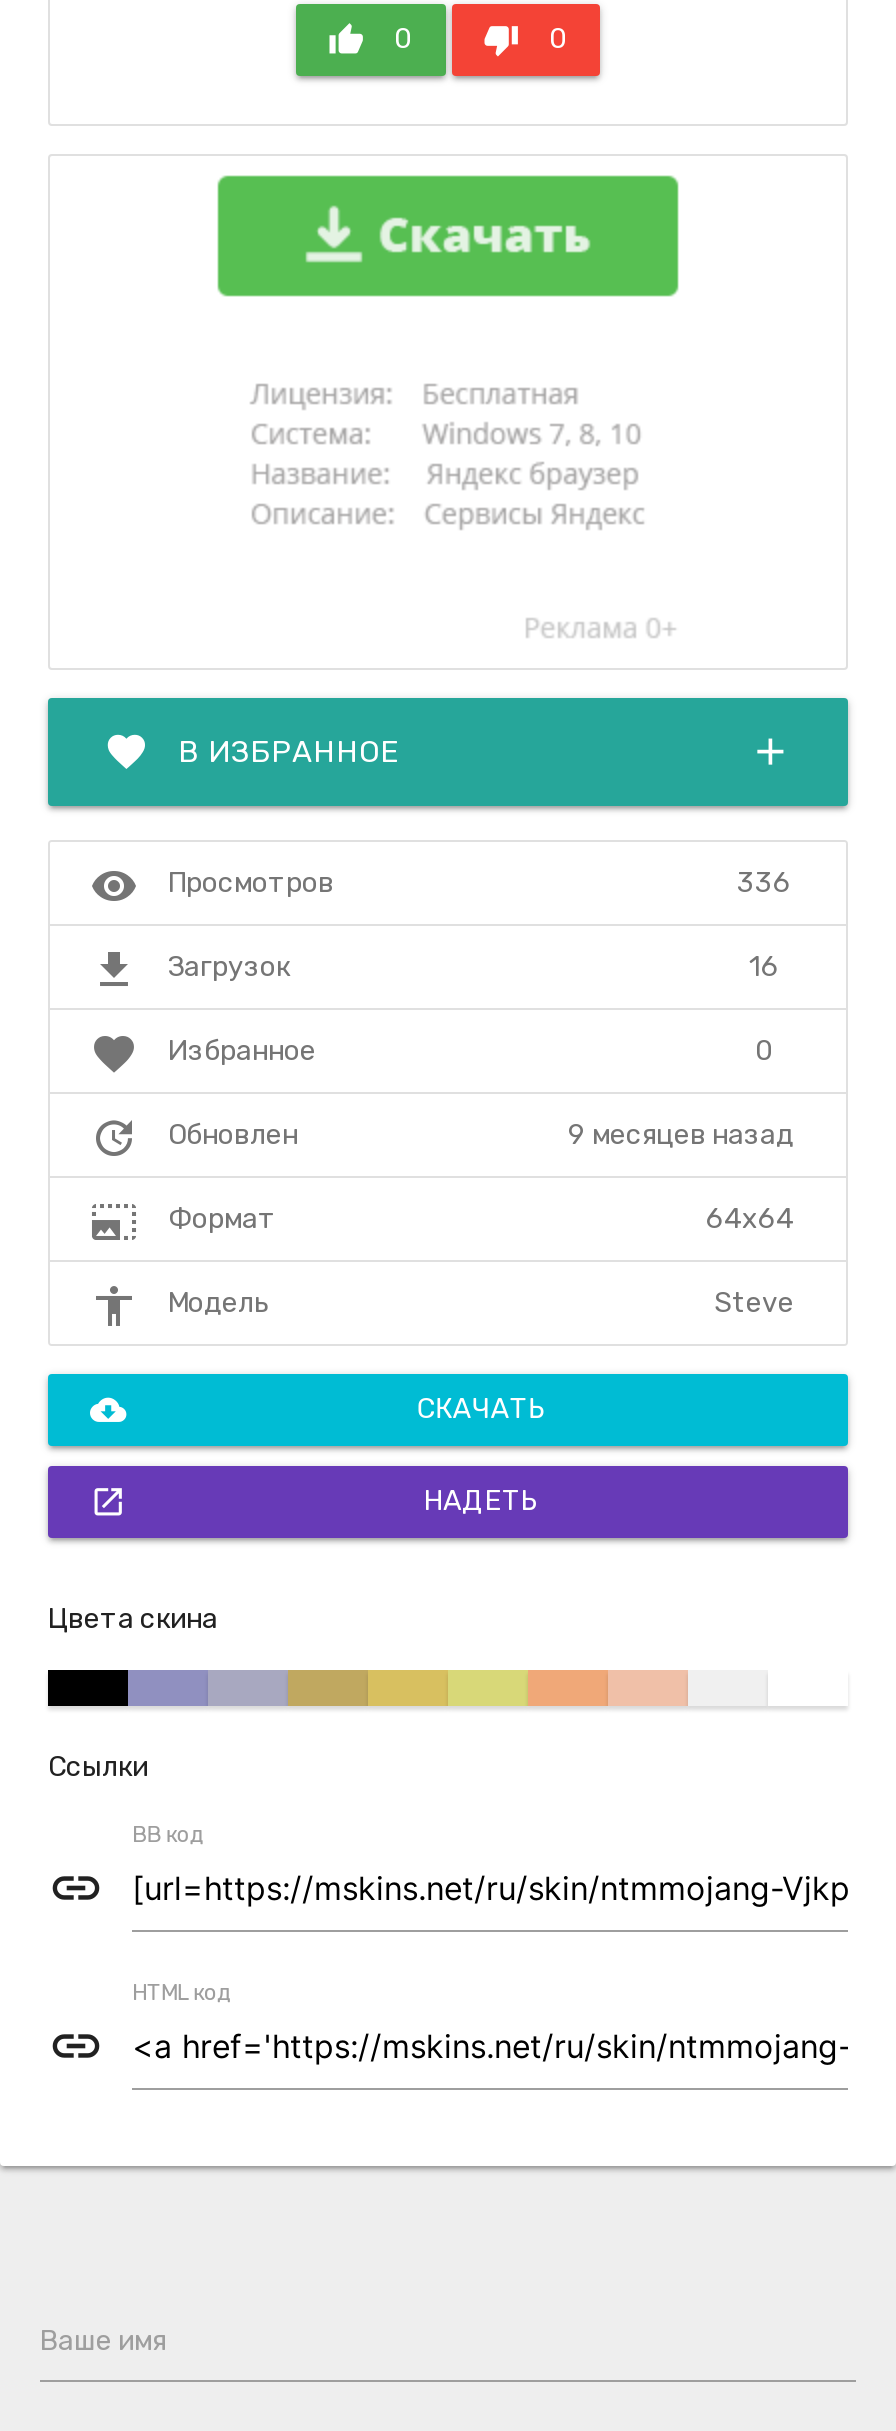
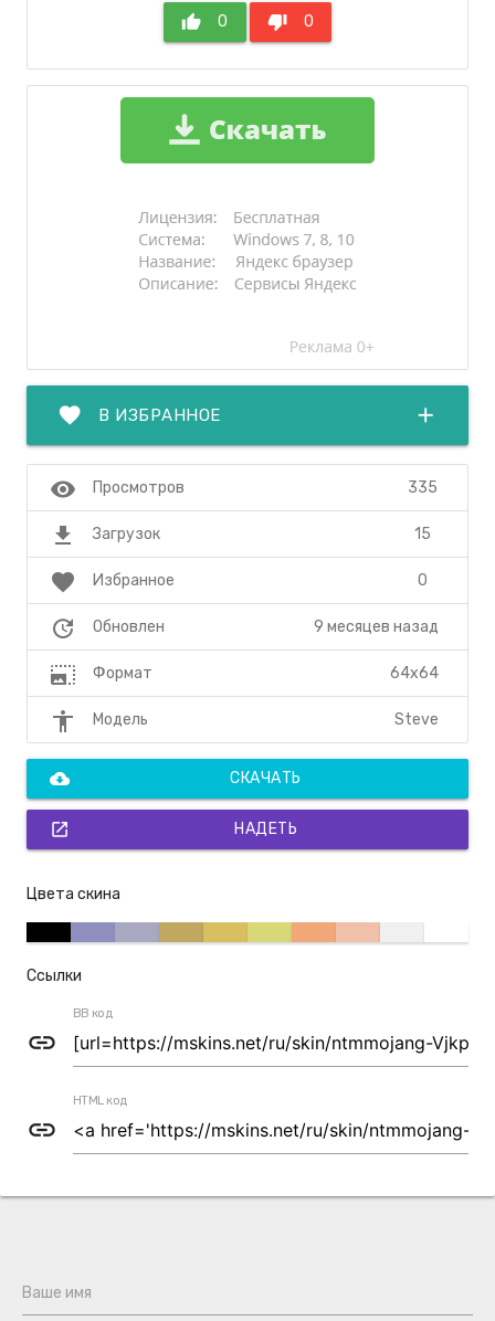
[737,865,791,899] 336 -> [407,478,437,496] 335
[749,949,779,983] 16 -> [414,524,430,543] 15

